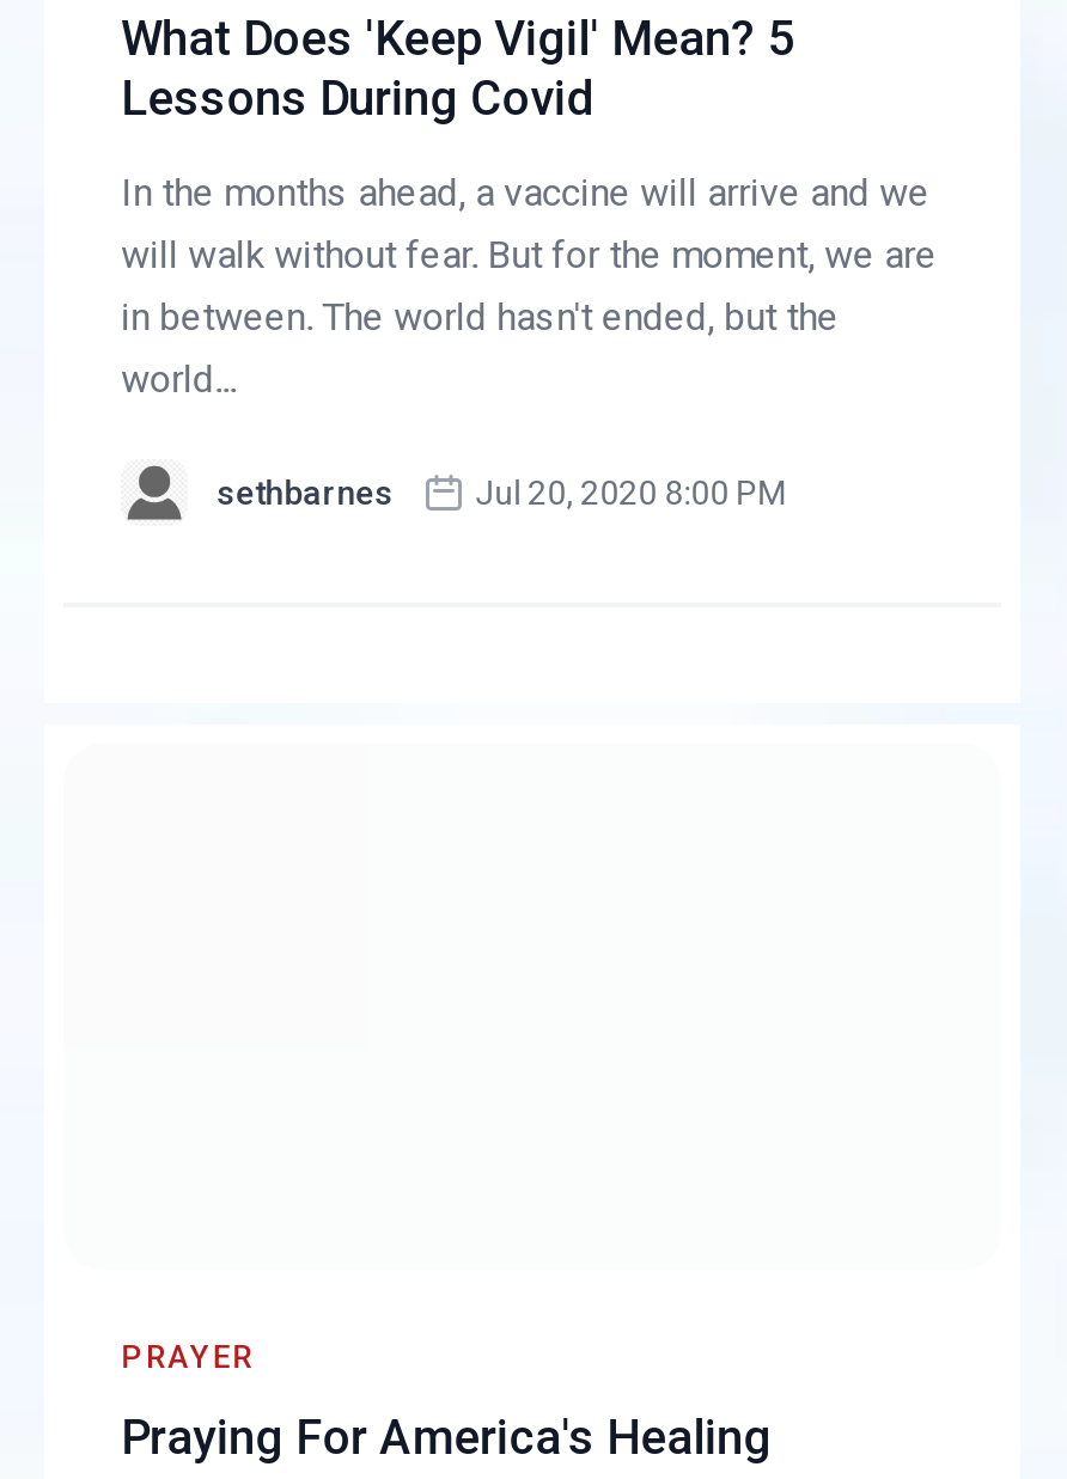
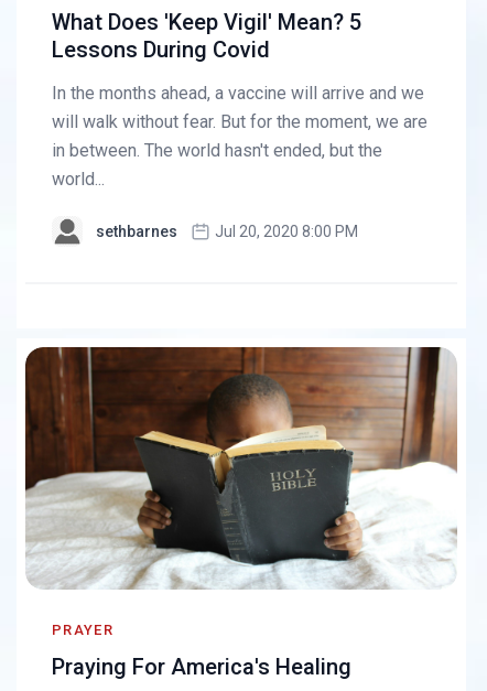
none -> [24,346,458,591] [image]

